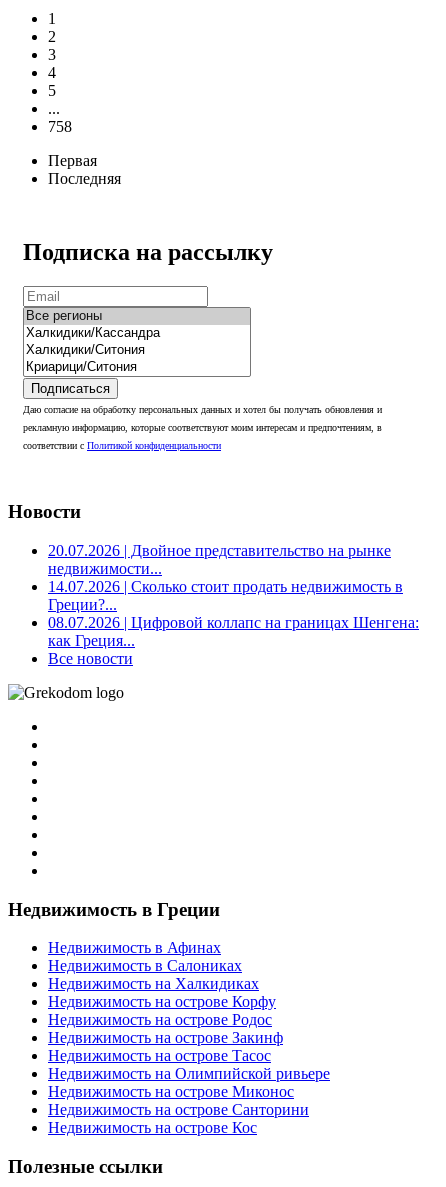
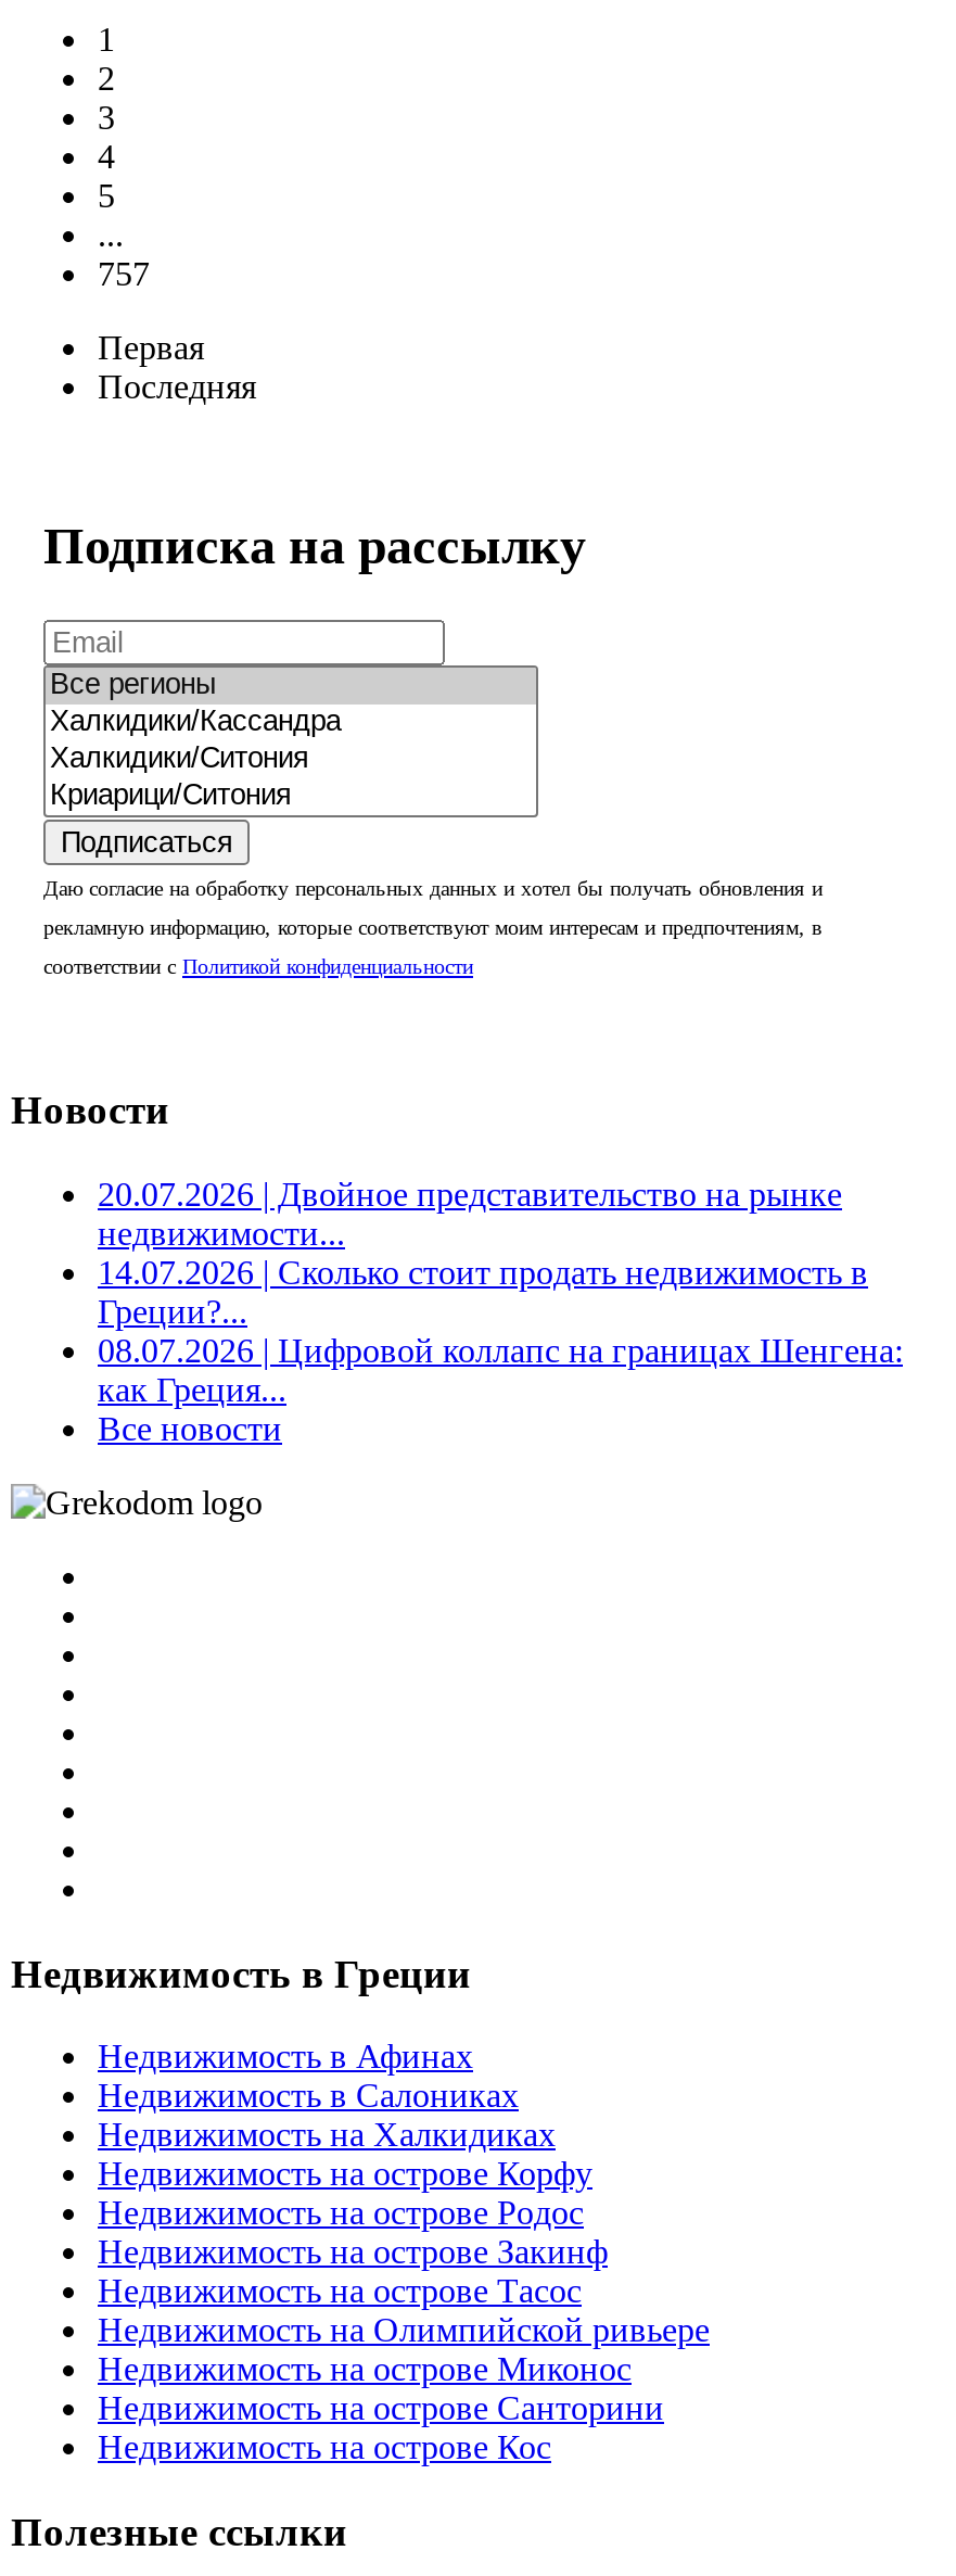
[48,118,72,135] 758 -> [98,254,150,291] 757

